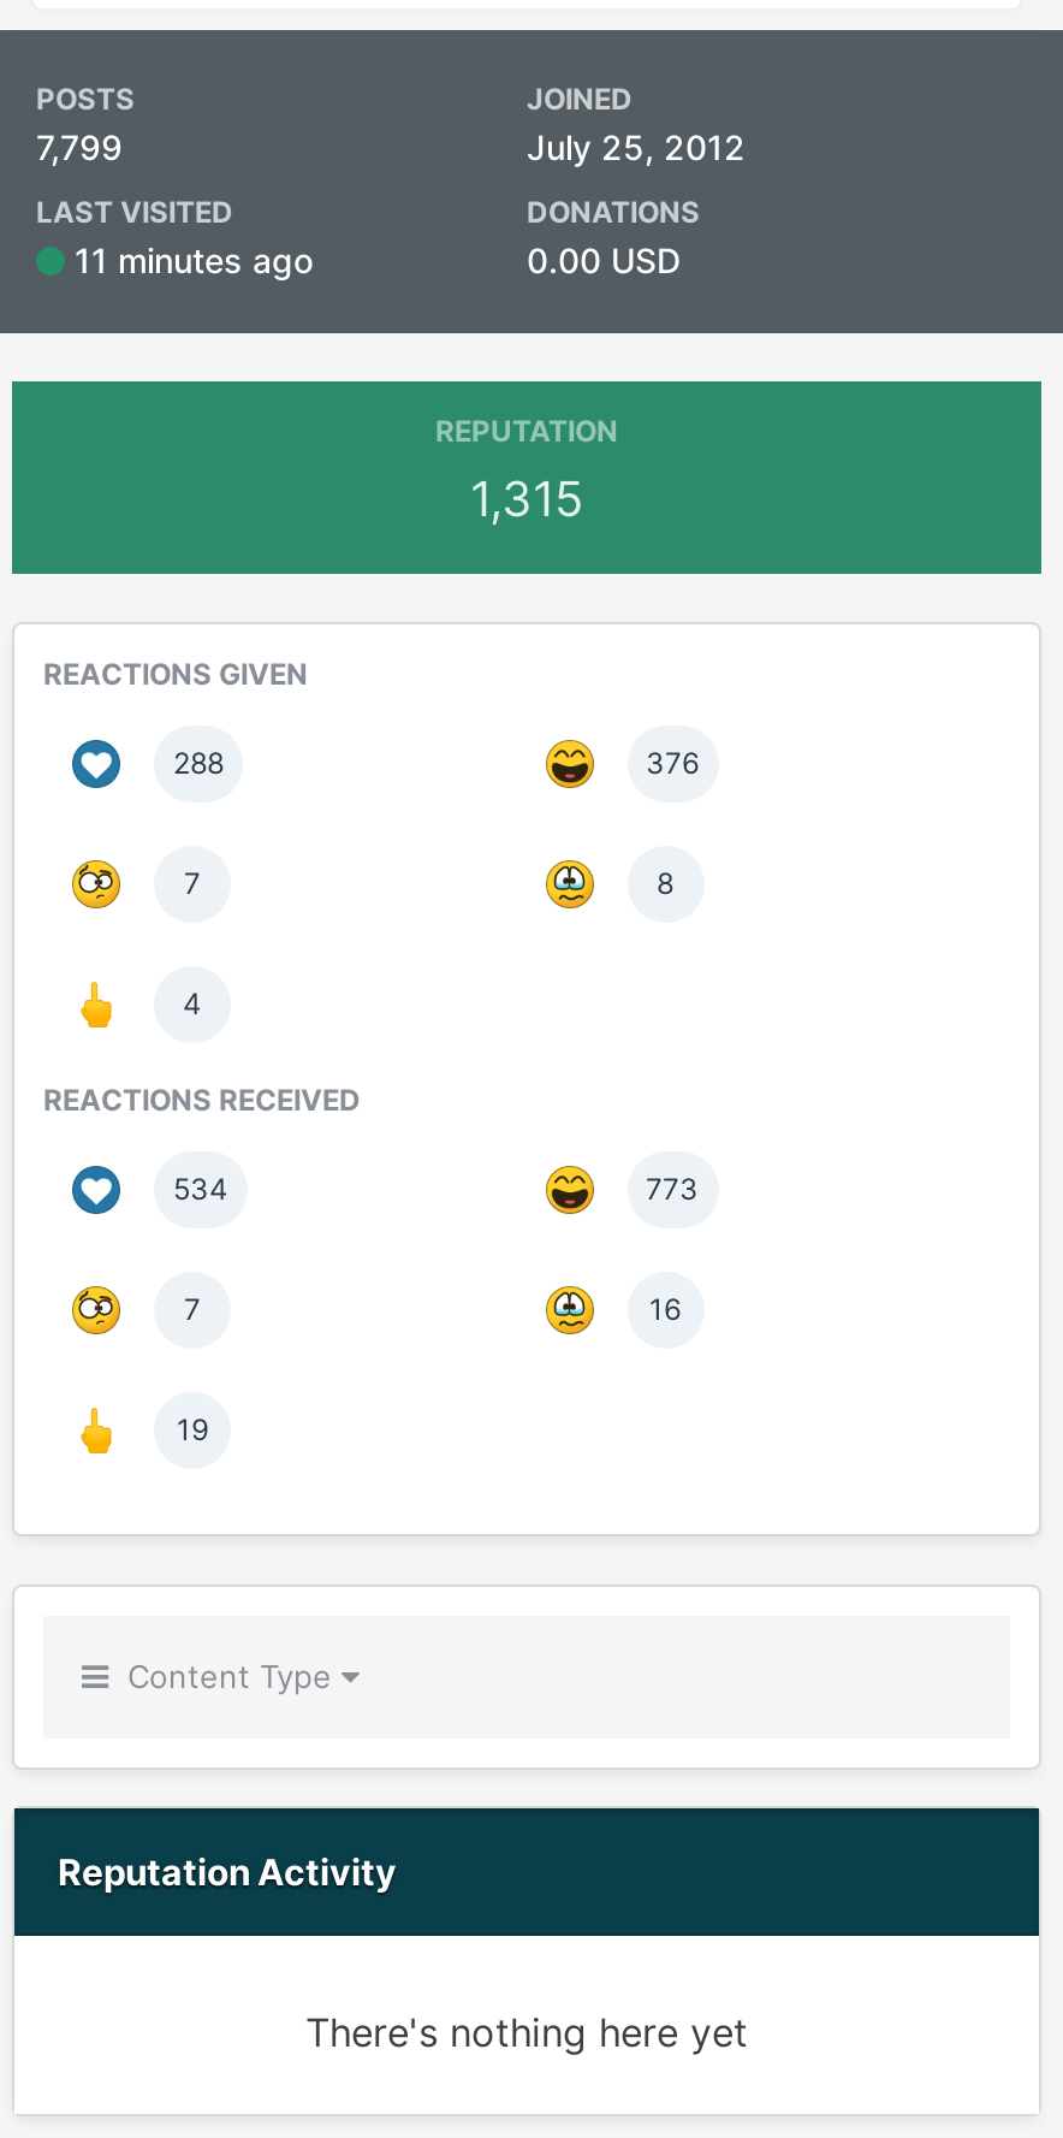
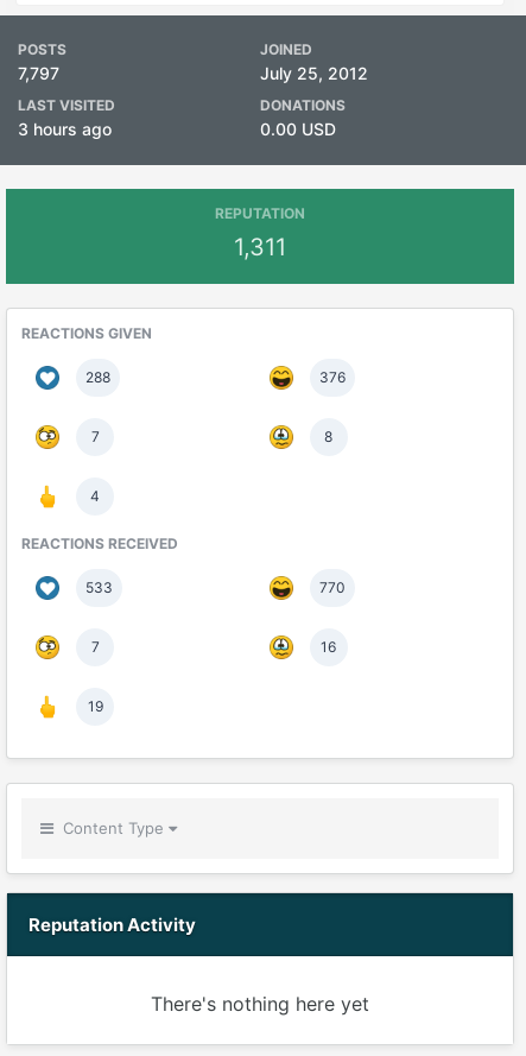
[36,126,123,167] 7,799 -> [18,63,59,83] 7,797
[75,239,313,280] 11 minutes ago -> [18,119,112,139] 3 hours ago
[470,470,583,528] 1,315 -> [234,233,286,261] 1,311
[173,1171,228,1207] 534 -> [85,578,113,596] 533
[646,1171,699,1207] 773 -> [319,578,345,596] 770

